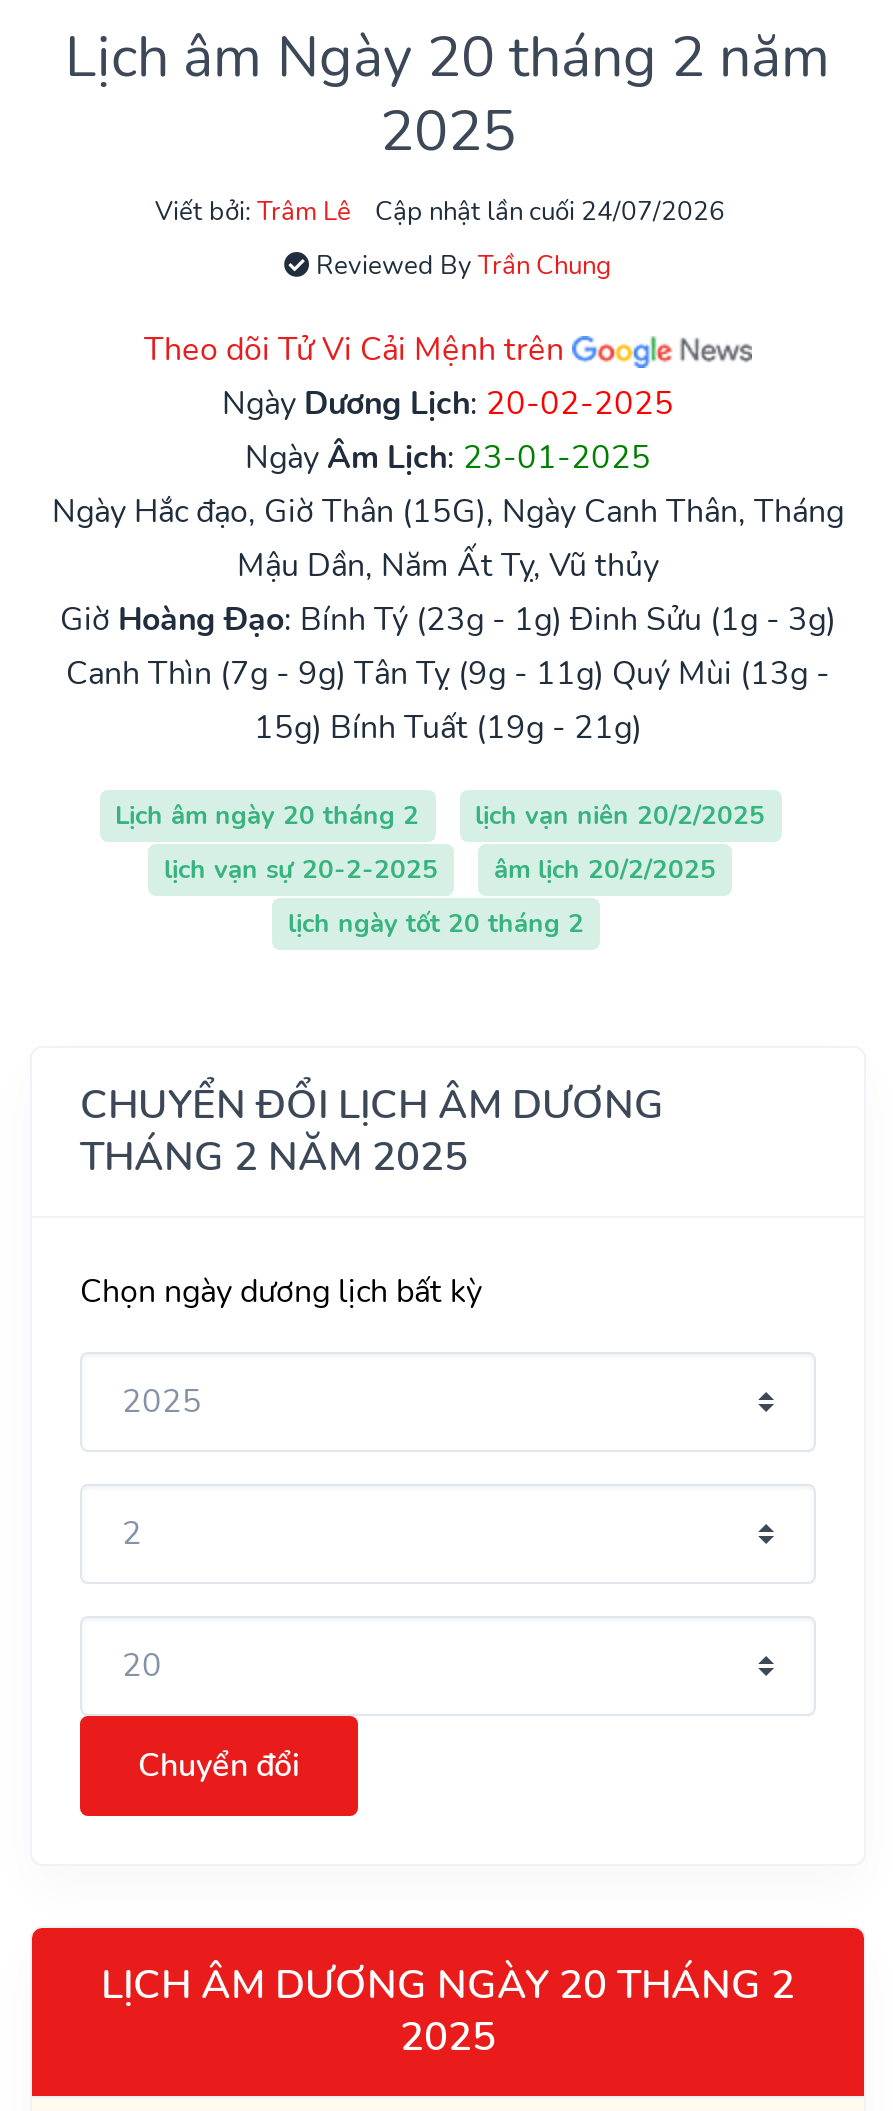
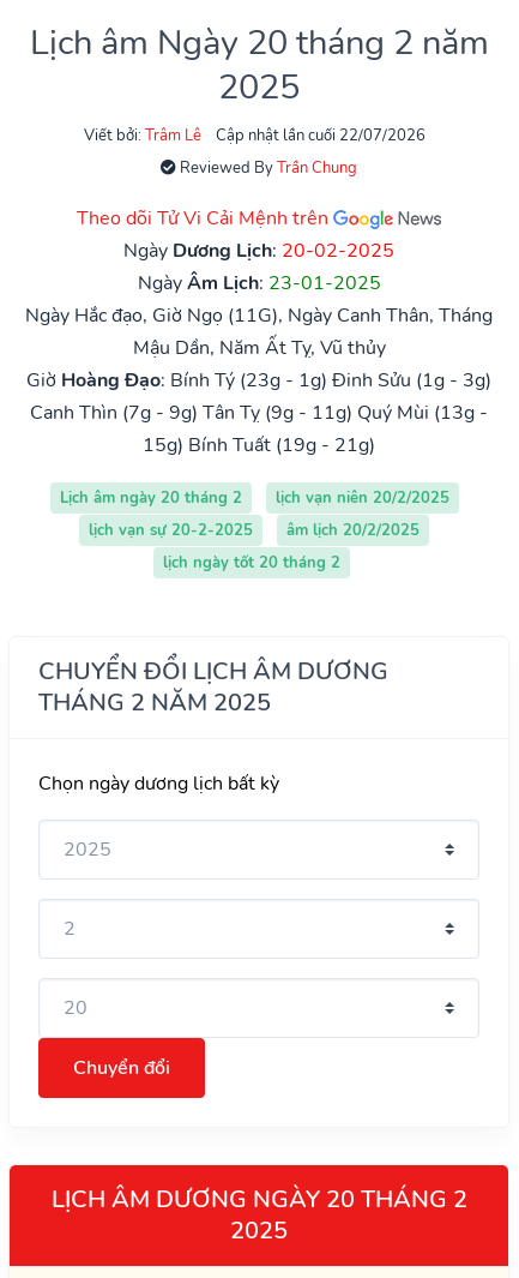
[375,194,725,230] Cập nhật lần cuối 24/07/2026 -> [215,125,425,147] Cập nhật lần cuối 22/07/2026
[52,490,844,534] Ngày Hắc đạo, Giờ Thân (15G), Ngày Canh Thân, Tháng -> [25,303,493,329] Ngày Hắc đạo, Giờ Ngọ (11G), Ngày Canh Thân, Tháng

